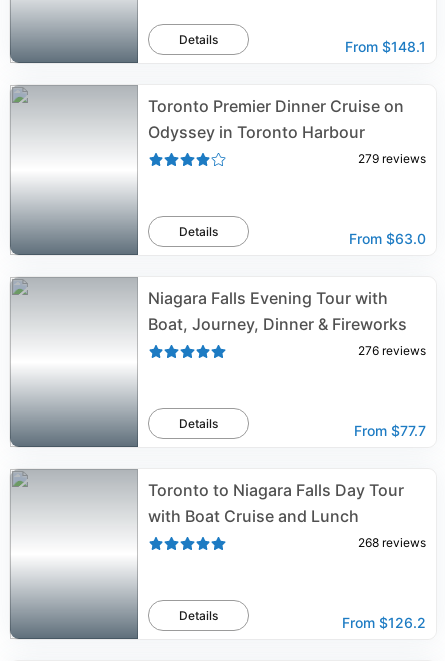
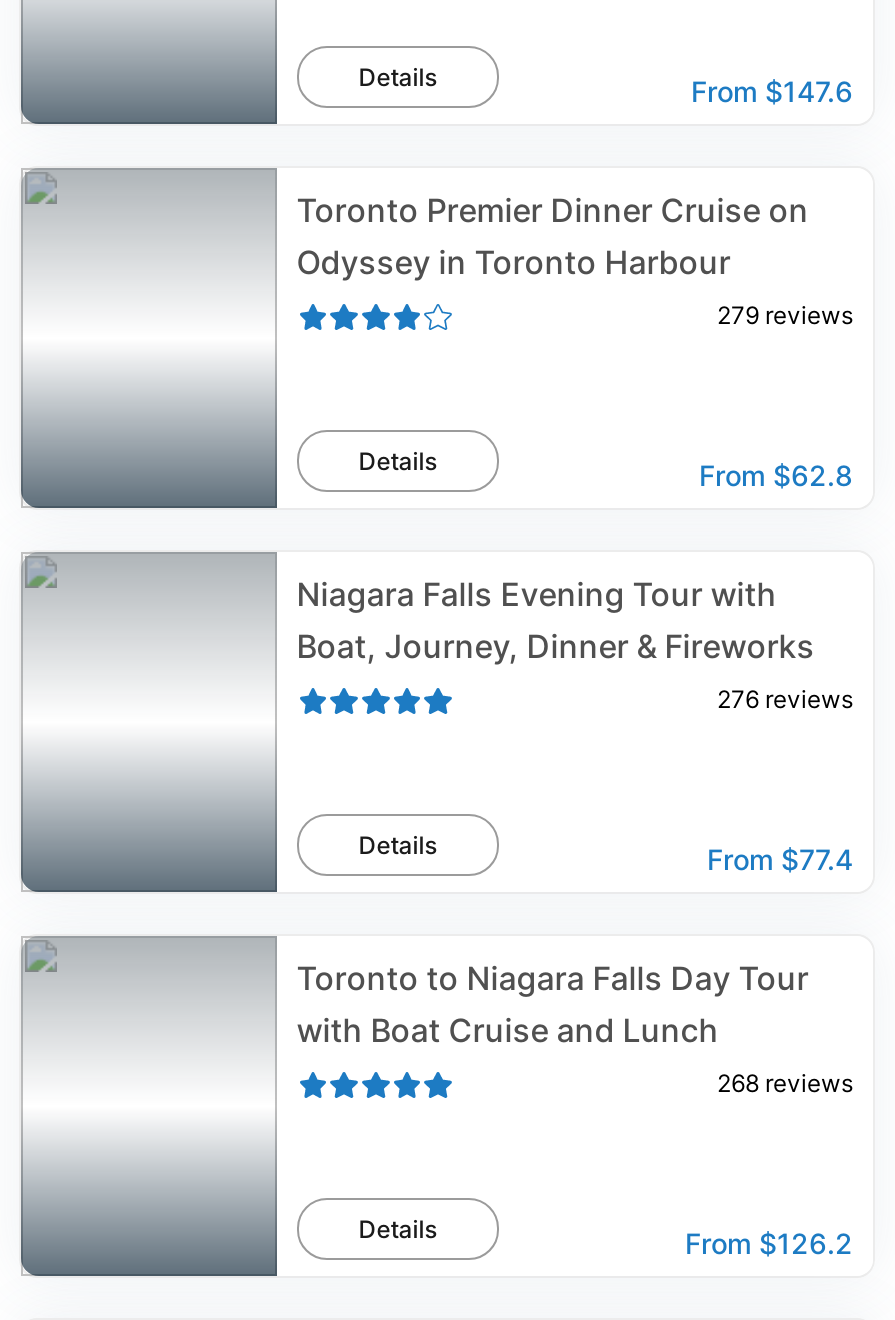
[345,38,426,55] From $148.1 -> [691,74,853,108] From $147.6
[349,230,426,247] From $63.0 -> [699,458,853,492] From $62.8
[354,422,426,439] From $77.7 -> [707,842,853,876] From $77.4

